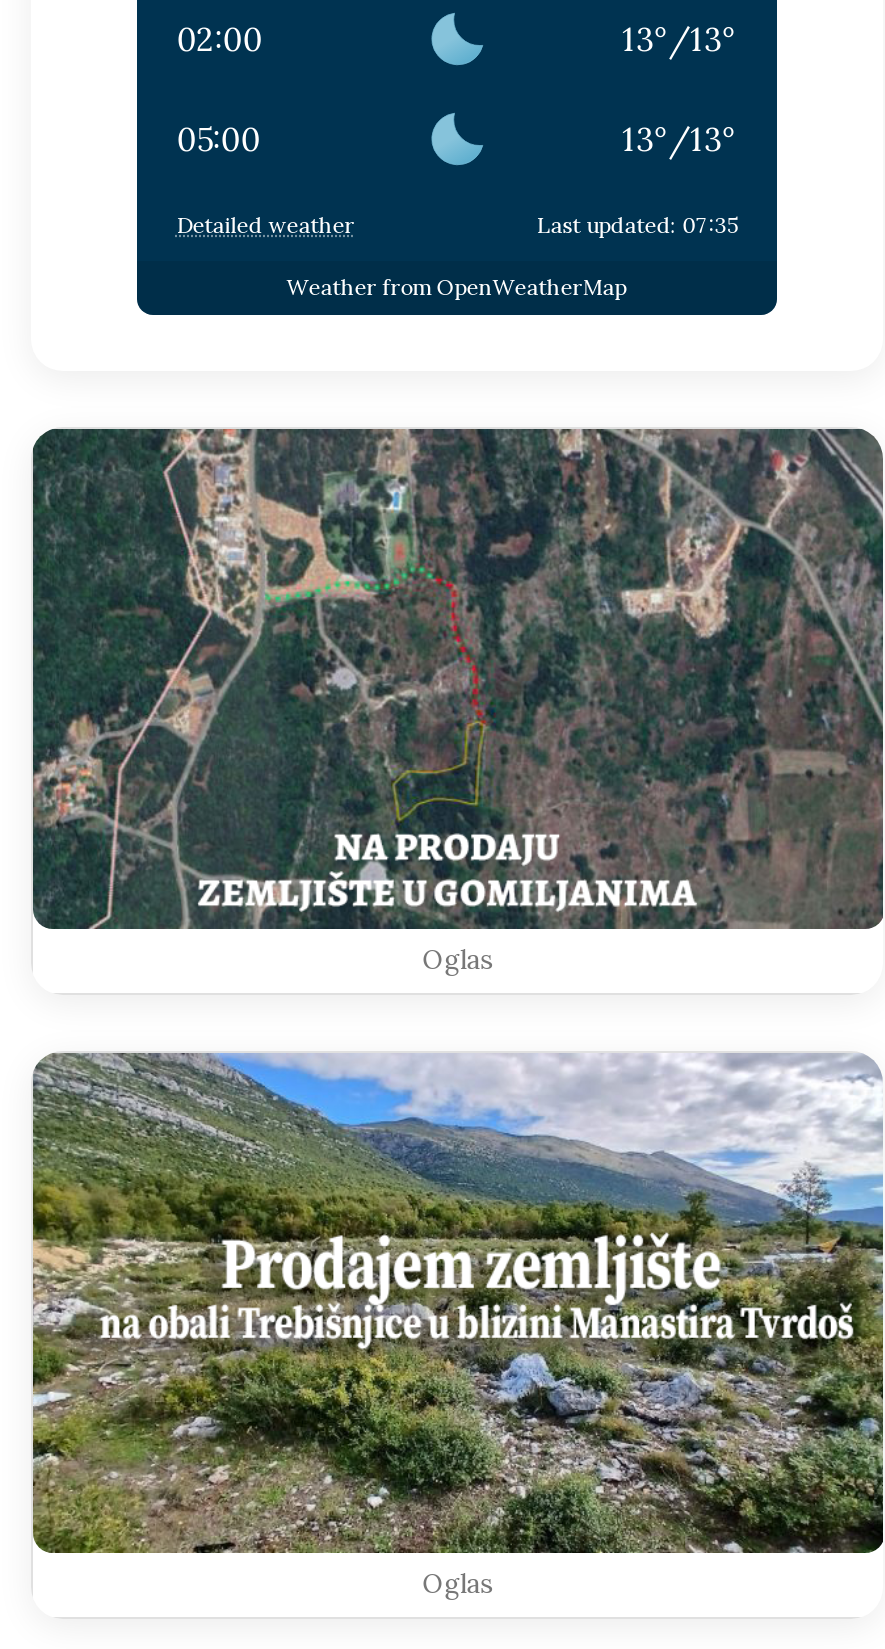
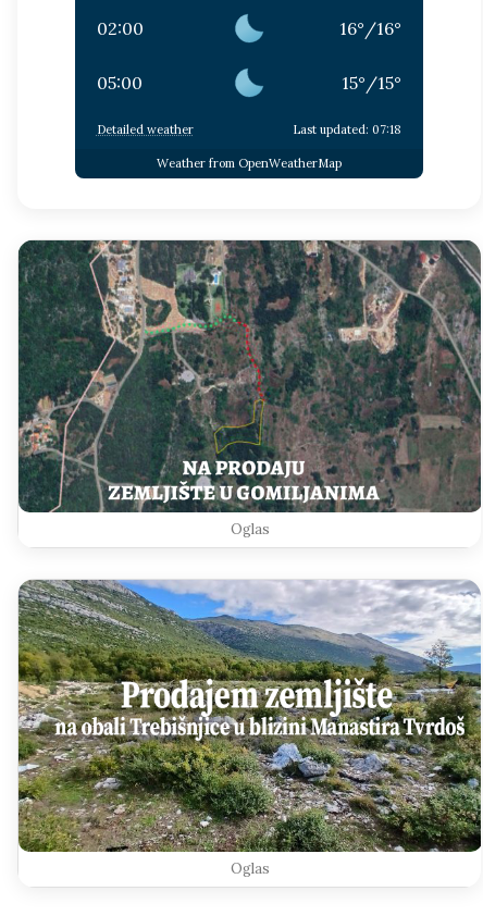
[623,18,737,58] 13° /13° -> [339,17,401,39] 16° /16°
[623,118,737,158] 13° /13° -> [341,71,401,93] 15° /15°
[537,210,737,238] Last updated: 07:35 -> [292,122,401,137] Last updated: 07:18

